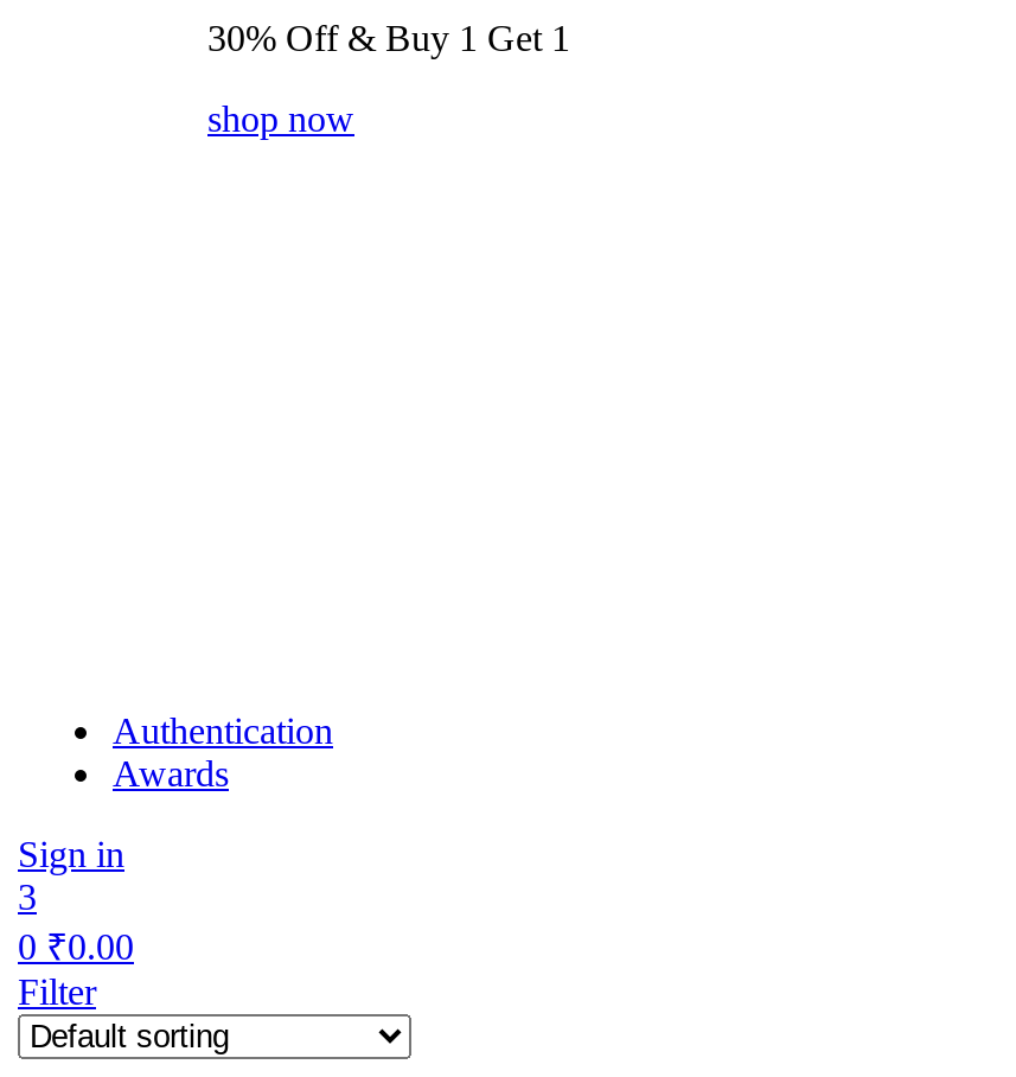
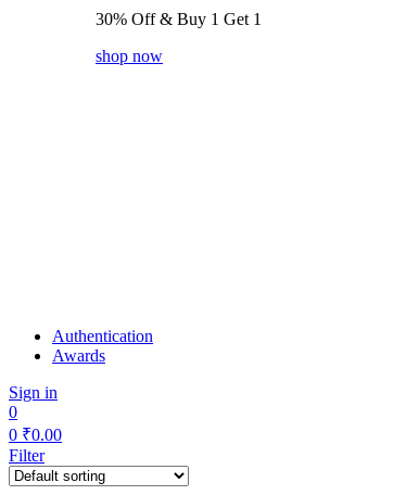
[18,877,37,917] 3 -> [9,403,17,421] 0

